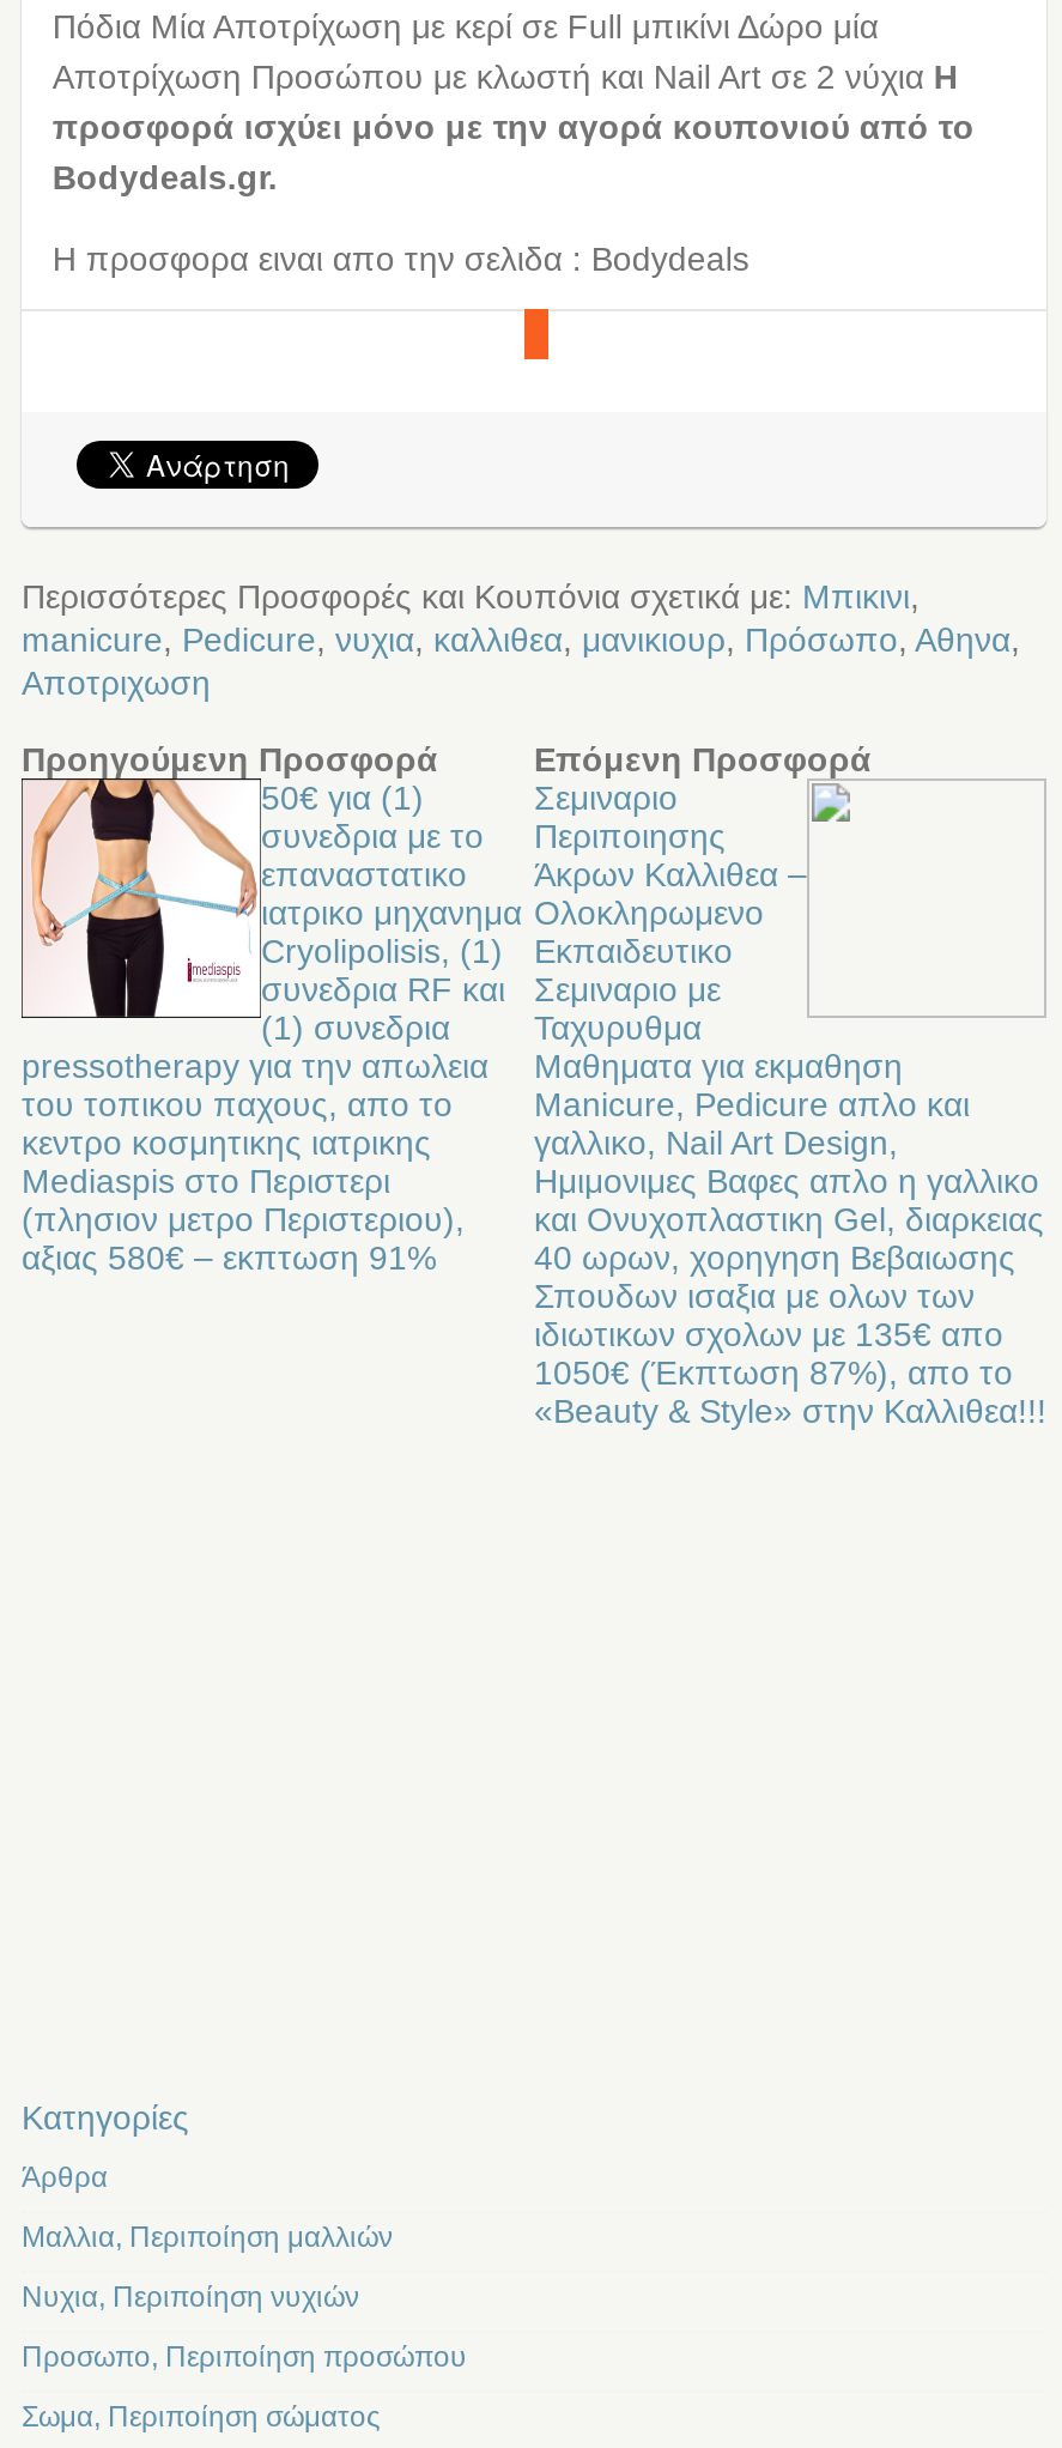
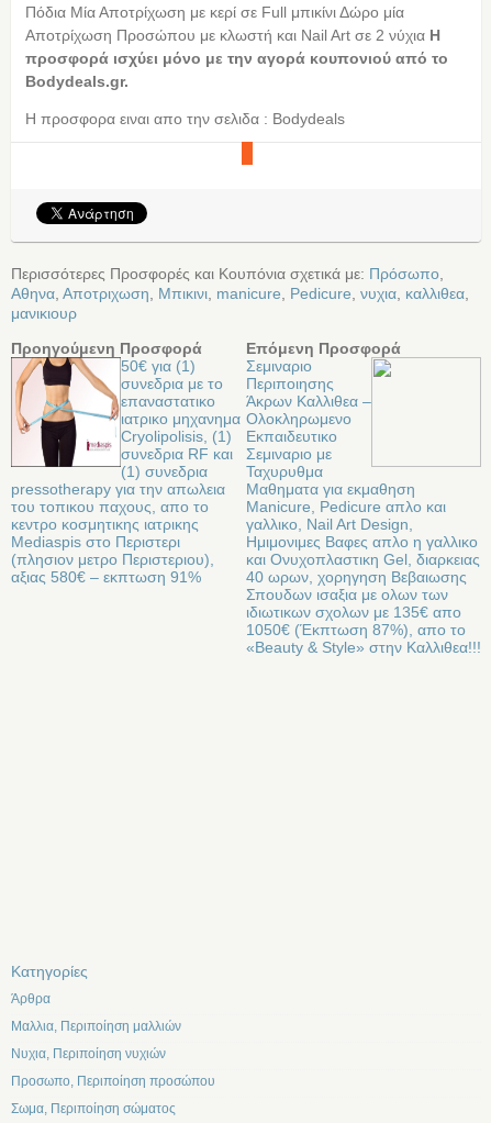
[22,578,1020,702] Περισσότερες Προσφορές και Κουπόνια σχετικά με: Μπικινι, | manicure, Pedicure, νυχια, καλλιθεα, μανικιουρ, Πρόσωπο, Αθηνα, | Αποτριχωση -> [11,265,469,322] Περισσότερες Προσφορές και Κουπόνια σχετικά με: Πρόσωπο, | Αθηνα, Αποτριχωση, Μπικινι, manicure, Pedicure, νυχια, καλλιθεα, | μανικιουρ

